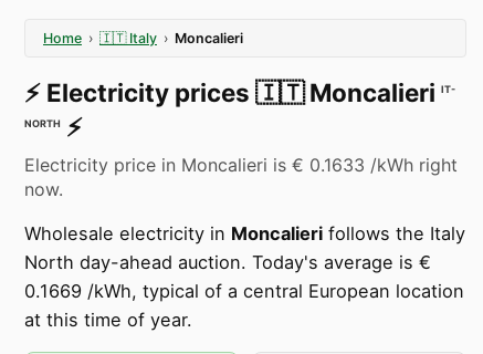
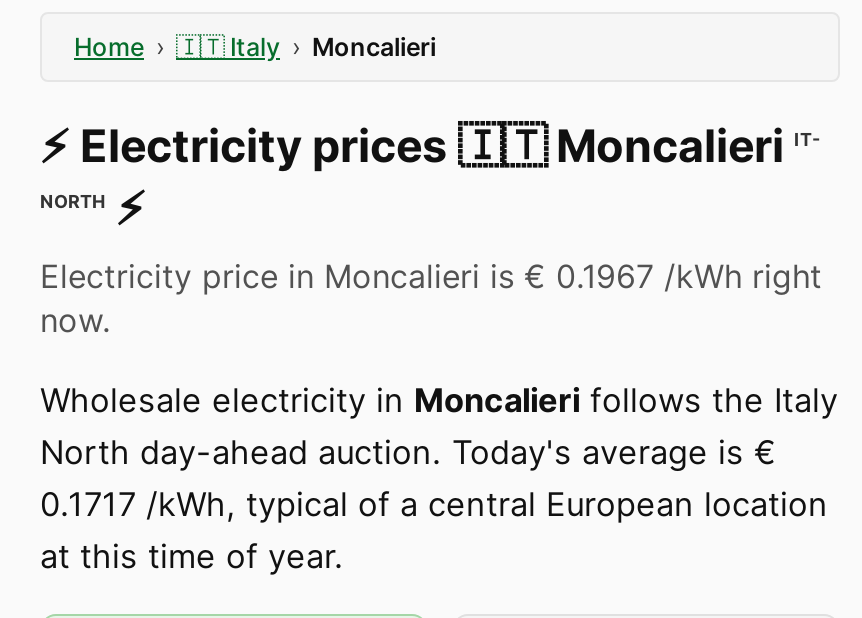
[24,154,458,176] Electricity price in Moncalieri is € 0.1633 /kWh right -> [40,256,822,296] Electricity price in Moncalieri is € 0.1967 /kWh right
[24,280,464,302] 0.1669 /kWh, typical of a central European location -> [40,484,828,524] 0.1717 /kWh, typical of a central European location

